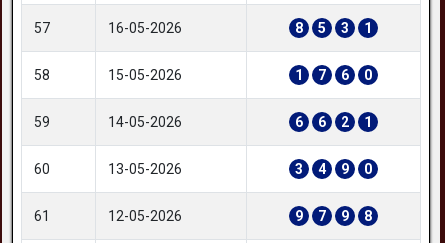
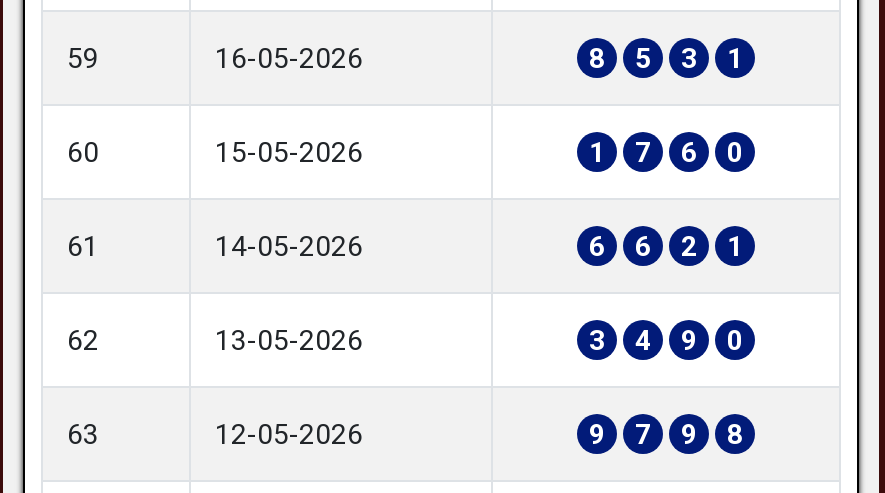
[34,20,50,36] 57 -> [67,41,99,73] 59
[34,67,50,83] 58 -> [67,135,99,167] 60
[34,114,50,130] 59 -> [67,229,99,261] 61
[34,161,50,177] 60 -> [67,323,99,355] 62
[34,208,50,224] 61 -> [67,417,99,449] 63

